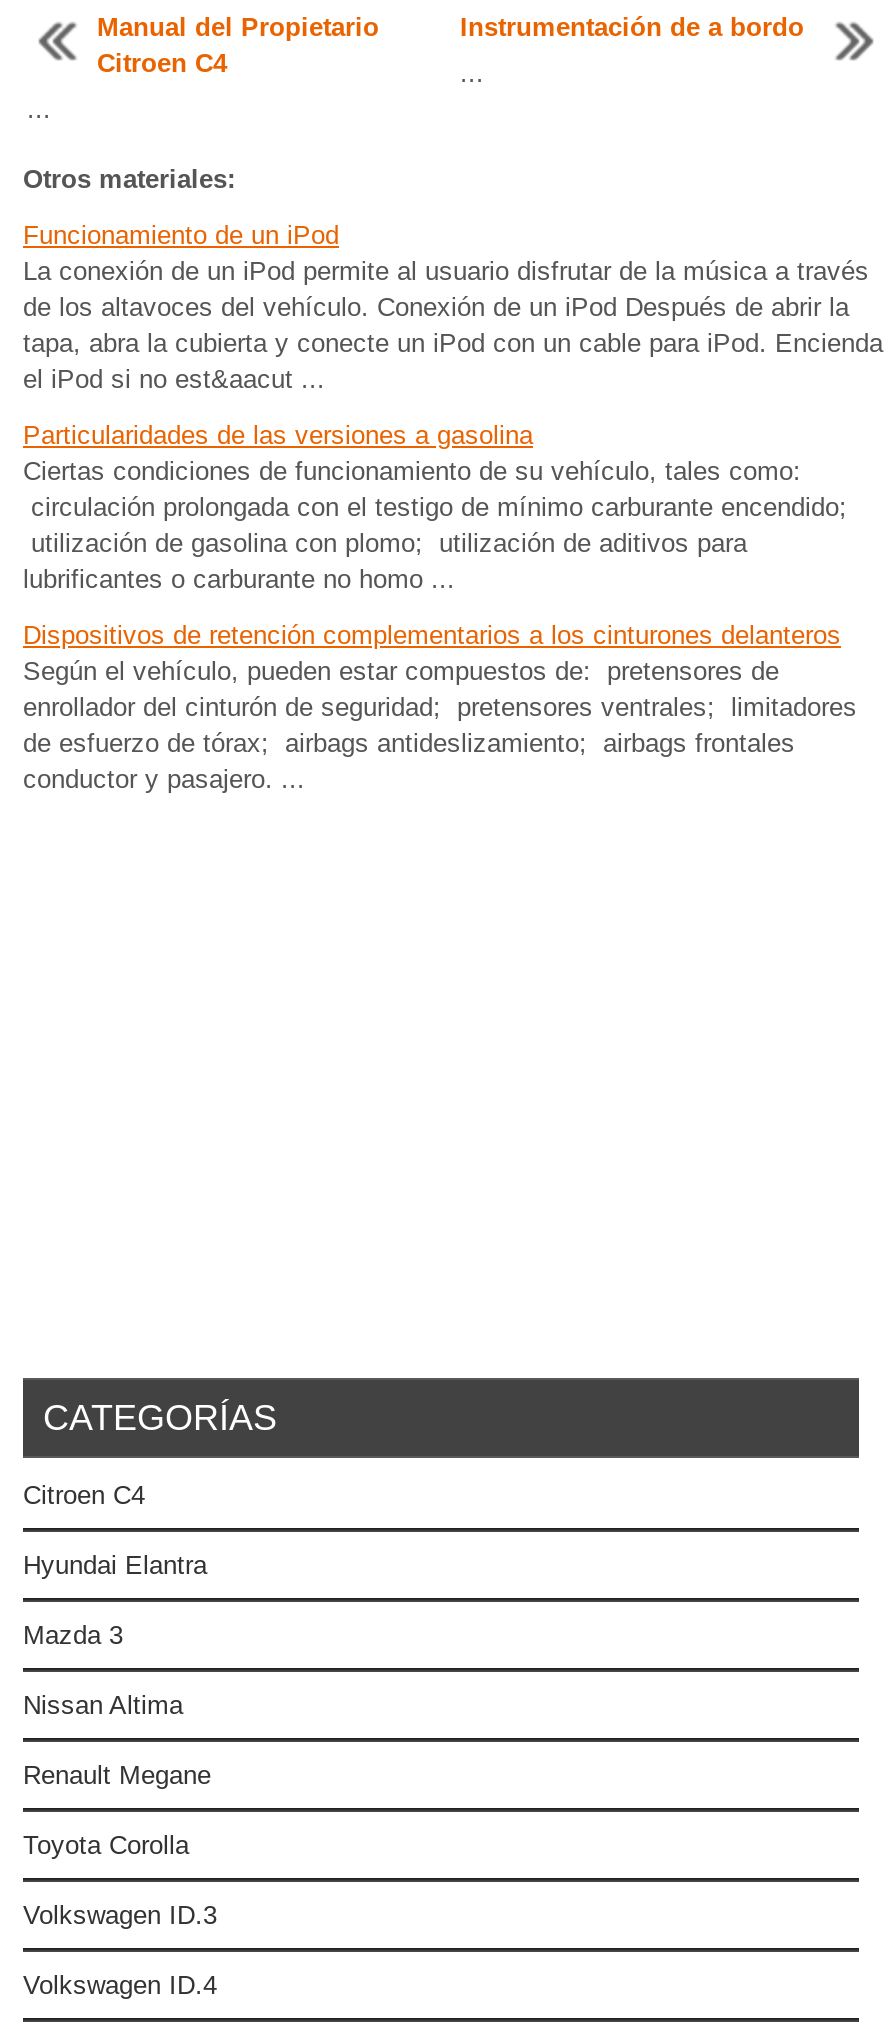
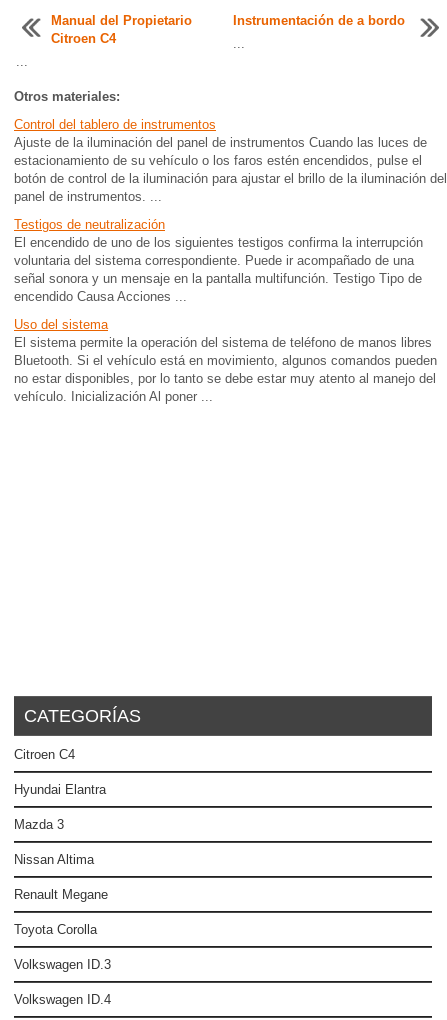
[23,220,883,394] Funcionamiento de un iPod | La conexión de un iPod permite al usuario disfrutar de la música a través | de los altavoces del vehículo. Conexión de un iPod Después de abrir la | tapa, abra la cubierta y conecte un iPod con un cable para iPod. Encienda | el iPod si no est&aacut ... -> [14,117,447,204] Control del tablero de instrumentos | Ajuste de la iluminación del panel de instrumentos Cuando las luces de | estacionamiento de su vehículo o los faros estén encendidos, pulse el | botón de control de la iluminación para ajustar el brillo de la iluminación del | panel de instrumentos. ...
[23,420,847,594] Particularidades de las versiones a gasolina | Ciertas condiciones de funcionamiento de su vehículo, tales como: | circulación prolongada con el testigo de mínimo carburante encendido; | utilización de gasolina con plomo; utilización de aditivos para | lubrificantes o carburante no homo ... -> [14,217,423,304] Testigos de neutralización | El encendido de uno de los siguientes testigos confirma la interrupción | voluntaria del sistema correspondiente. Puede ir acompañado de una | señal sonora y un mensaje en la pantalla multifunción. Testigo Tipo de | encendido Causa Acciones ...
[23,620,857,794] Dispositivos de retención complementarios a los cinturones delanteros | Según el vehículo, pueden estar compuestos de: pretensores de | enrollador del cinturón de seguridad; pretensores ventrales; limitadores | de esfuerzo de tórax; airbags antideslizamiento; airbags frontales | conductor y pasajero. ... -> [14,317,437,404] Uso del sistema | El sistema permite la operación del sistema de teléfono de manos libres | Bluetooth. Si el vehículo está en movimiento, algunos comandos pueden | no estar disponibles, por lo tanto se debe estar muy atento al manejo del | vehículo. Inicialización Al poner ...

